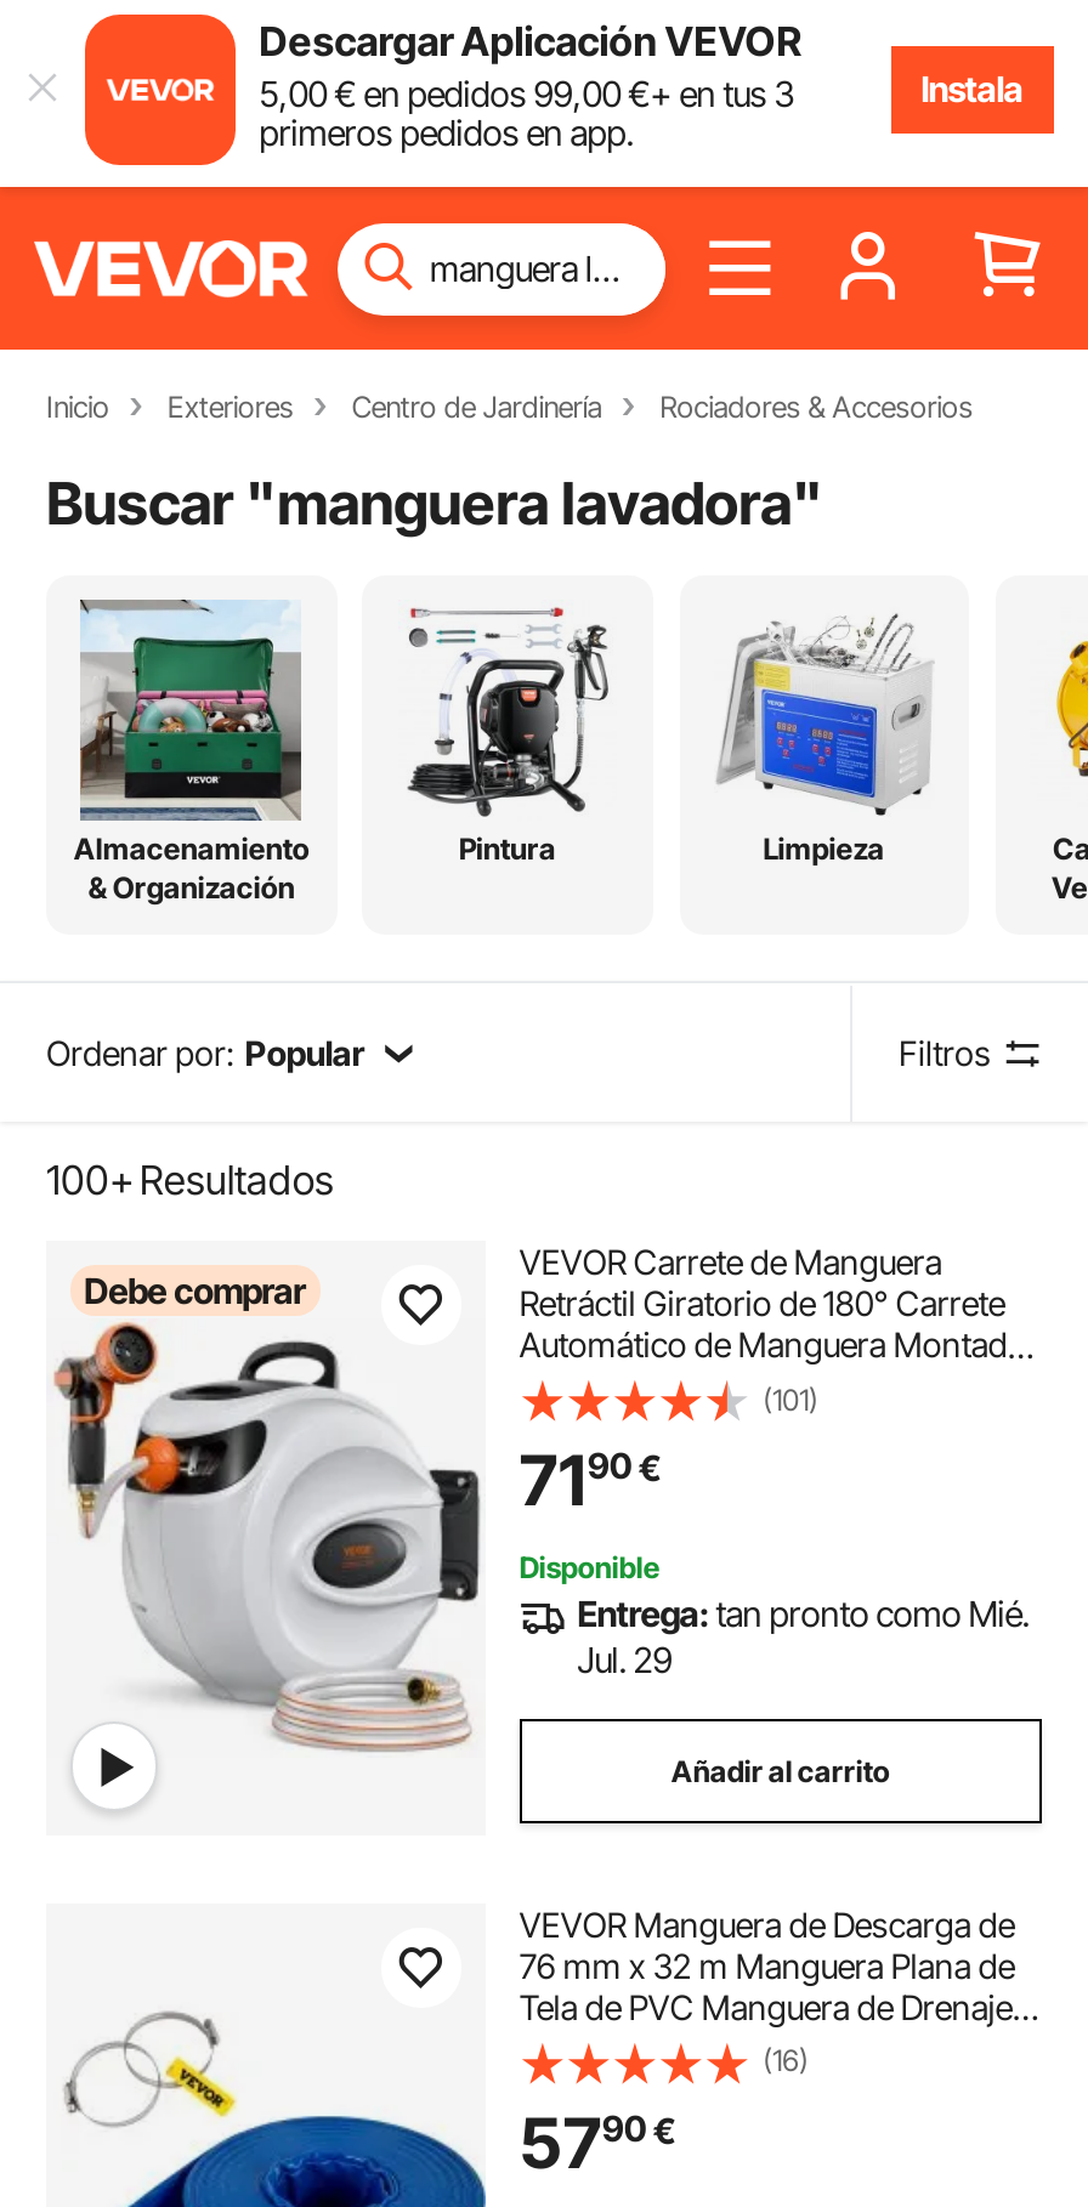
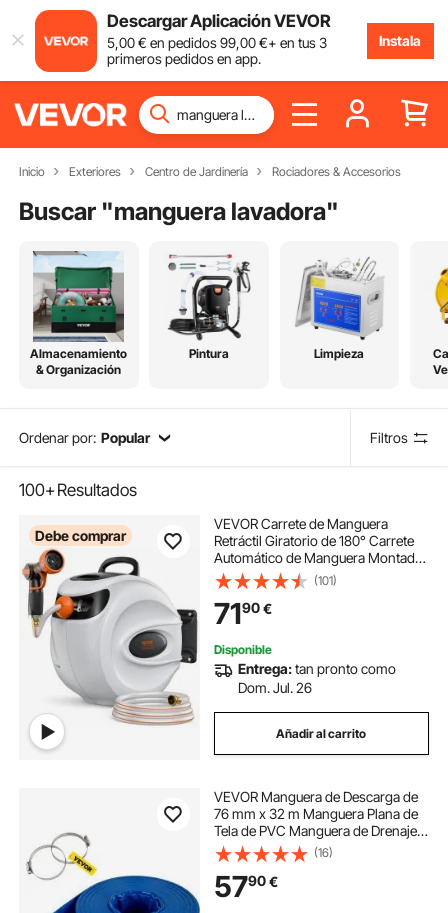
[577,1594,1029,1681] Entrega: tan pronto como Mié. | Jul. 29 -> [238,660,396,696] Entrega: tan pronto como | Dom. Jul. 26

